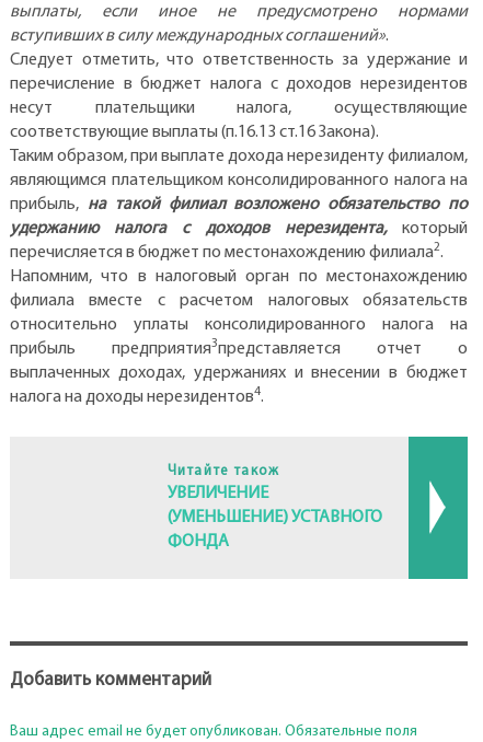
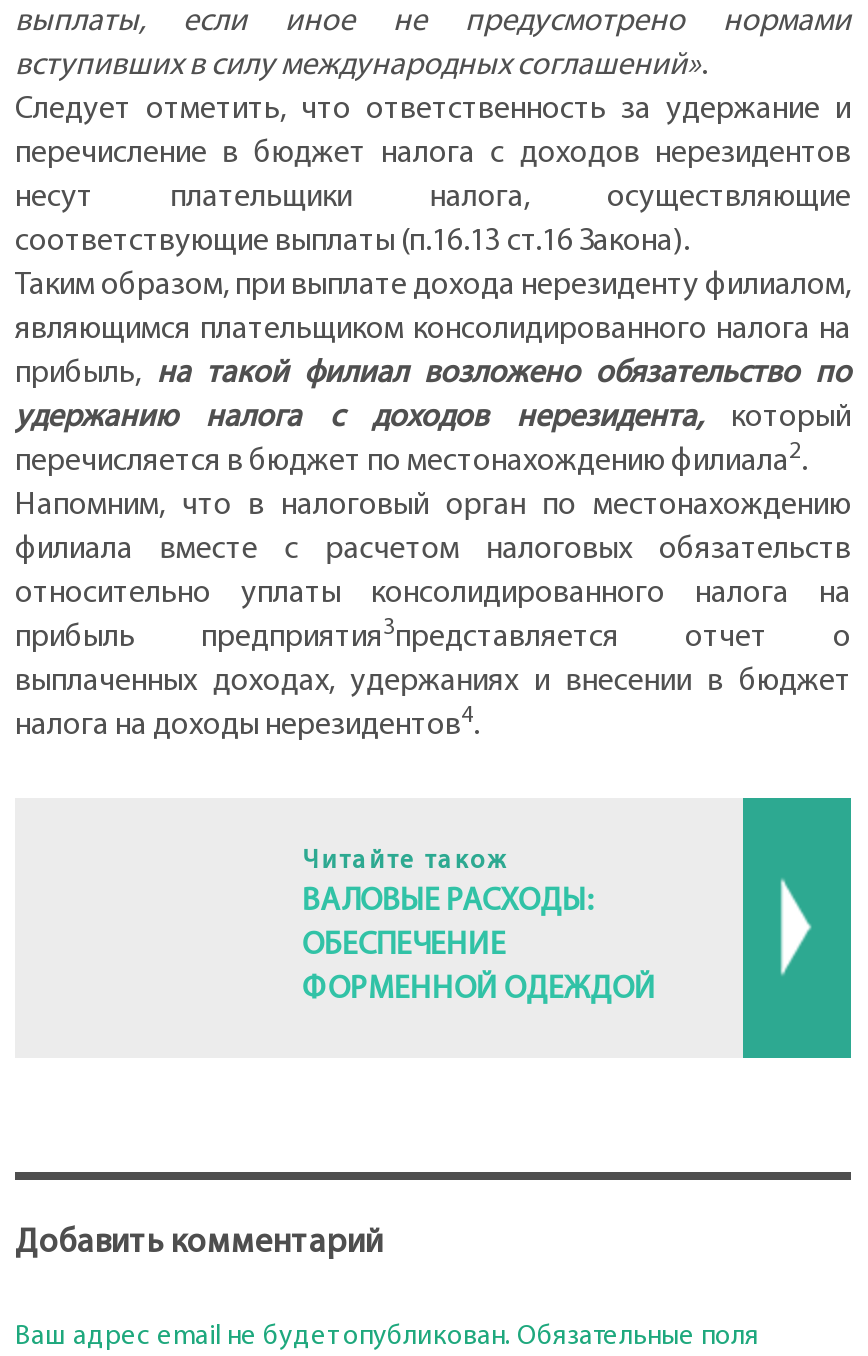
[167,485,382,551] УВЕЛИЧЕНИЕ | (УМЕНЬШЕНИЕ) УСТАВНОГО | ФОНДА -> [302,887,656,1007] ВАЛОВЫЕ РАСХОДЫ: | ОБЕСПЕЧЕНИЕ | ФОРМЕННОЙ ОДЕЖДОЙ

